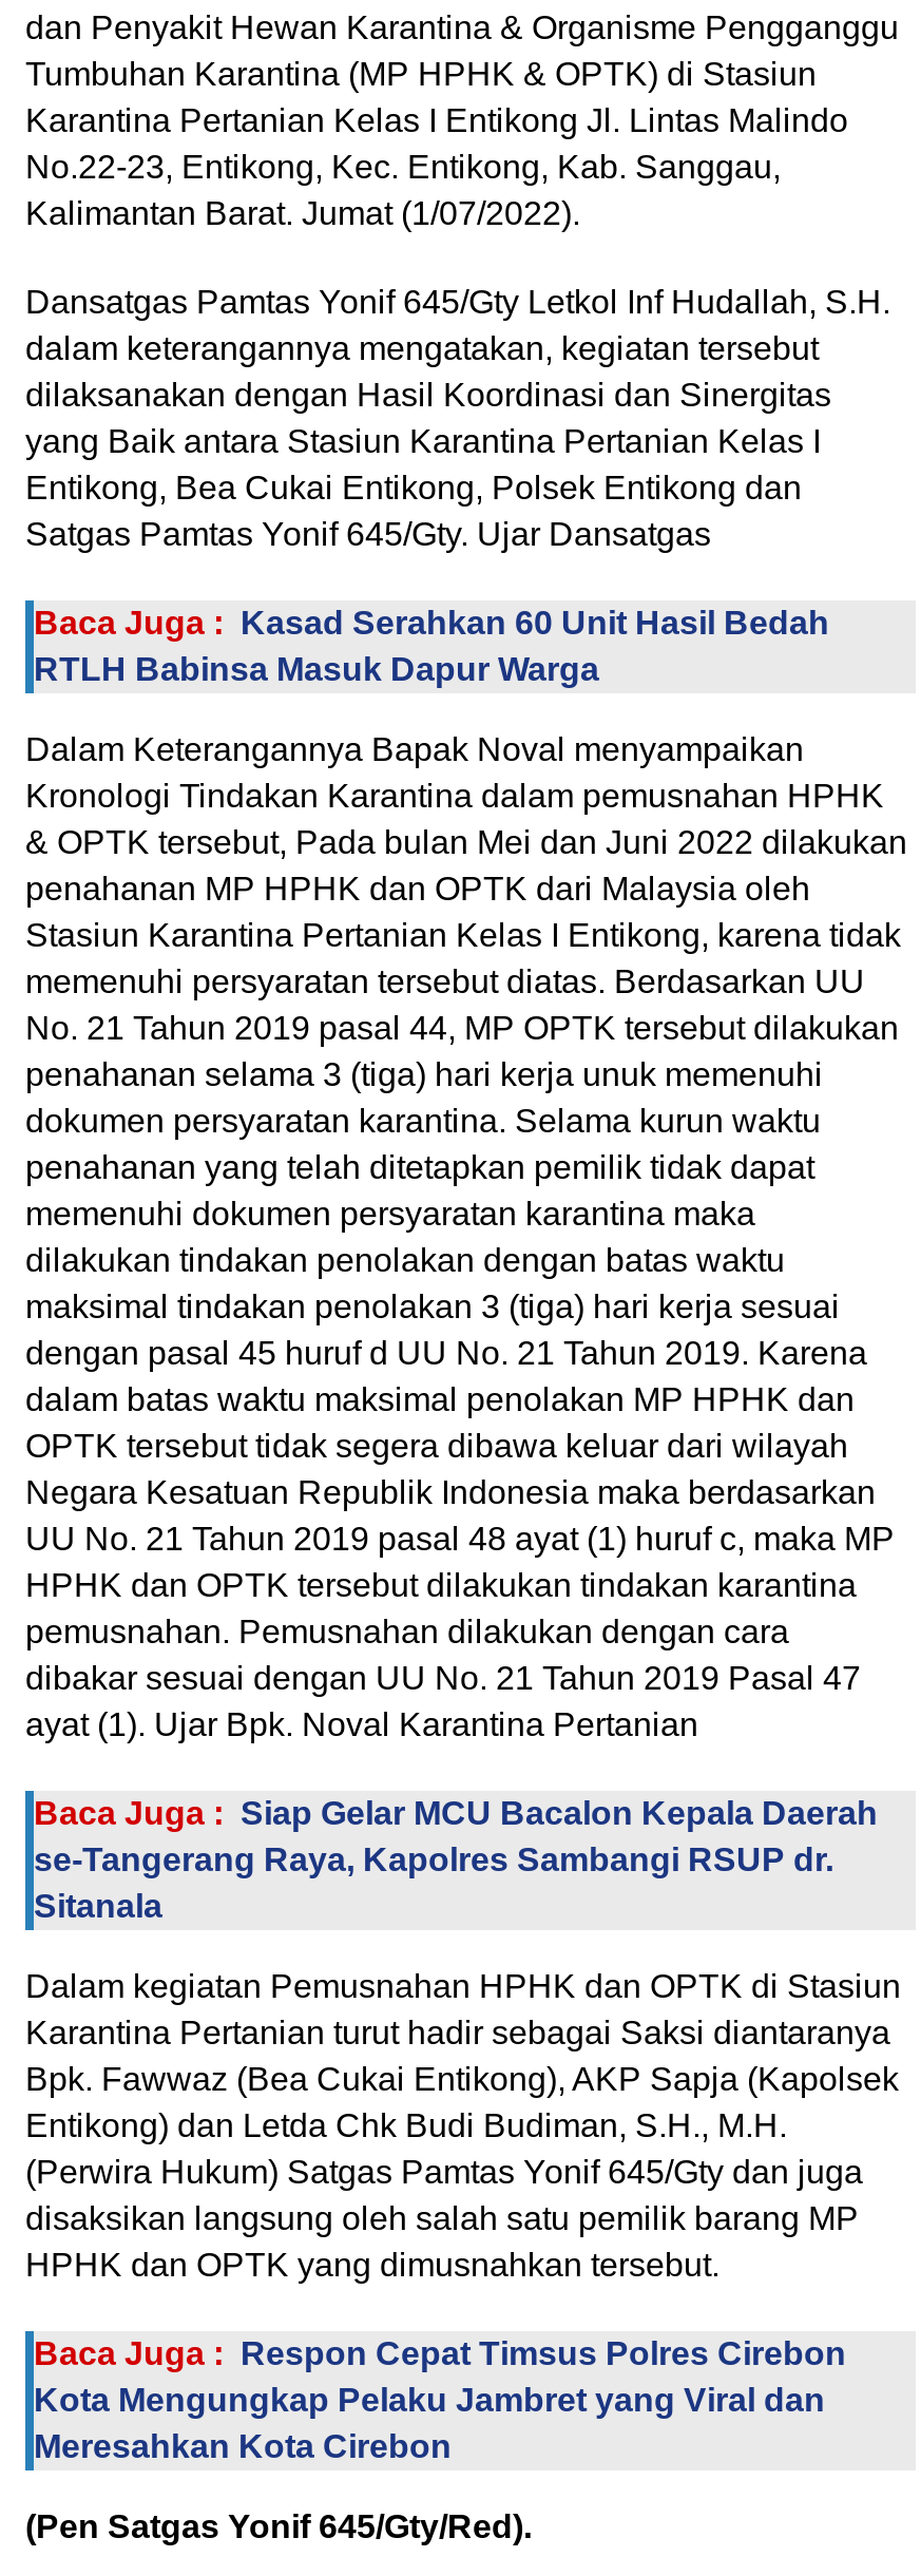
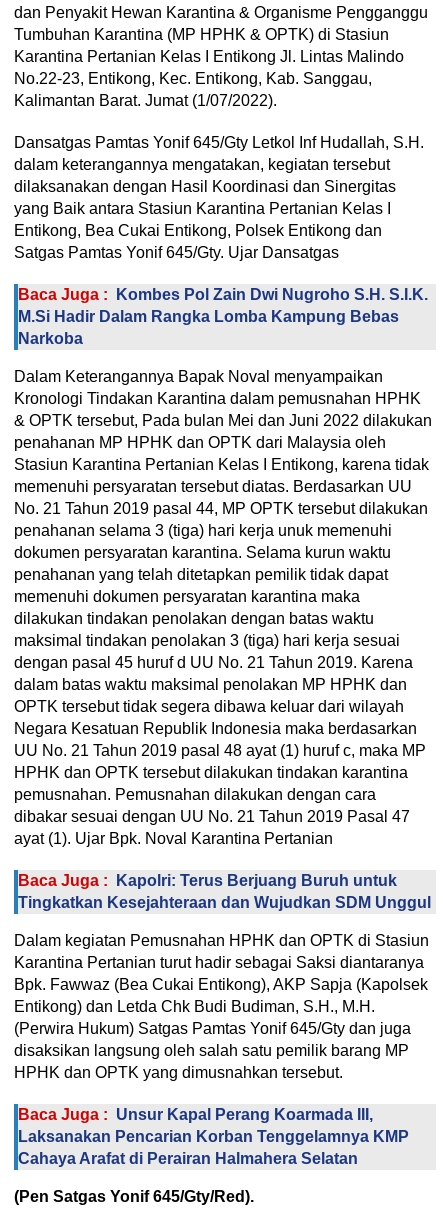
[34,603,829,686] Baca Juga : Kasad Serahkan 60 Unit Hasil Bedah | RTLH Babinsa Masuk Dapur Warga -> [18,286,428,347] Baca Juga : Kombes Pol Zain Dwi Nugroho S.H. S.I.K. | M.Si Hadir Dalam Rangka Lomba Kampung Bebas | Narkoba
moved [25,730,907,1741] -> [14,368,432,847]: Dalam Keterangannya Bapak Noval menyampaikan | Kronologi Tindakan Karantina dalam pemusnahan HPHK | & OPTK tersebut, Pada bulan Mei dan Juni 2022 dilakukan | ... | dibakar sesuai dengan UU No. 21 Tahun 2019 Pasal 47 | ayat (1). Ujar Bpk. Noval Karantina Pertanian
[34,1794,878,1923] Baca Juga : Siap Gelar MCU Bacalon Kepala Daerah | se-Tangerang Raya, Kapolres Sambangi RSUP dr. | Sitanala -> [18,872,431,911] Baca Juga : Kapolri: Terus Berjuang Buruh untuk | Tingkatkan Kesejahteraan dan Wujudkan SDM Unggul
[34,2334,846,2463] Baca Juga : Respon Cepat Timsus Polres Cirebon | Kota Mengungkap Pelaku Jambret yang Viral dan | Meresahkan Kota Cirebon -> [18,1106,409,1167] Baca Juga : Unsur Kapal Perang Koarmada III, | Laksanakan Pencarian Korban Tenggelamnya KMP | Cahaya Arafat di Perairan Halmahera Selatan

